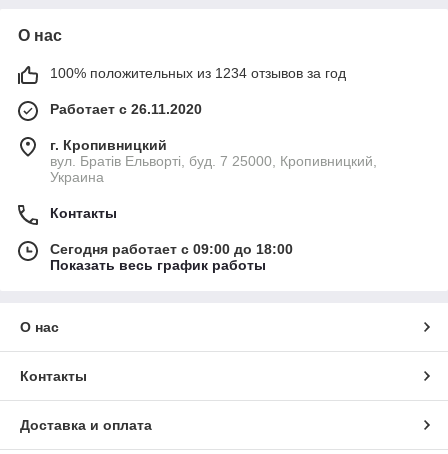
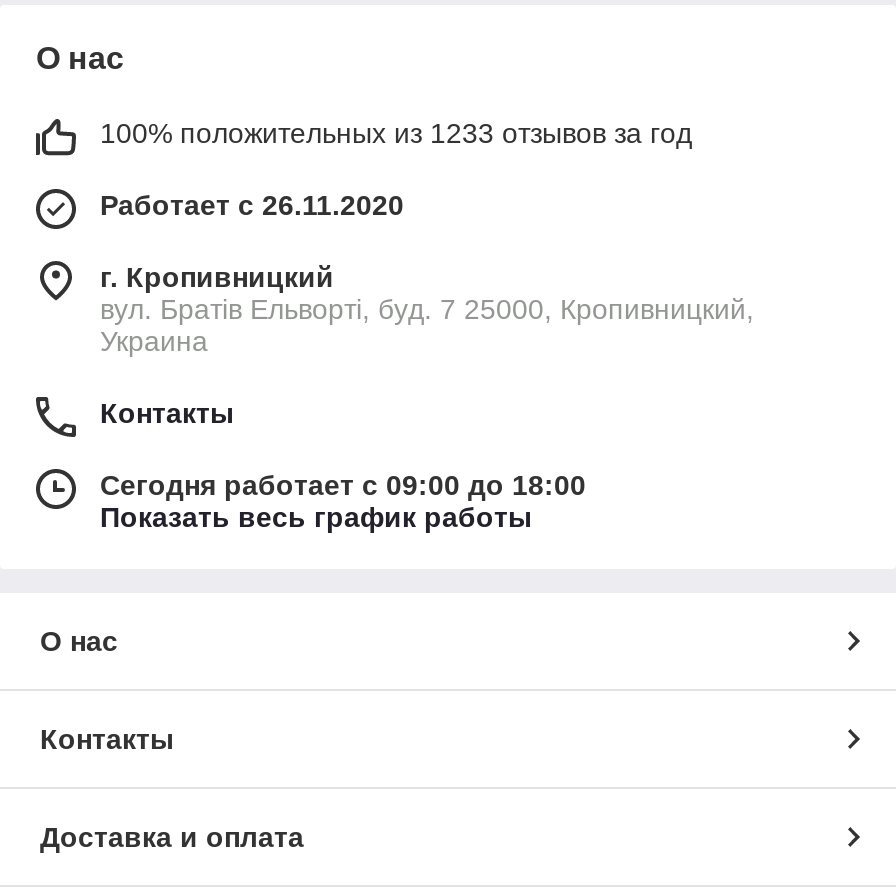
[50,65,346,81] 100% положительных из 1234 отзывов за год -> [100,118,692,150] 100% положительных из 1233 отзывов за год

